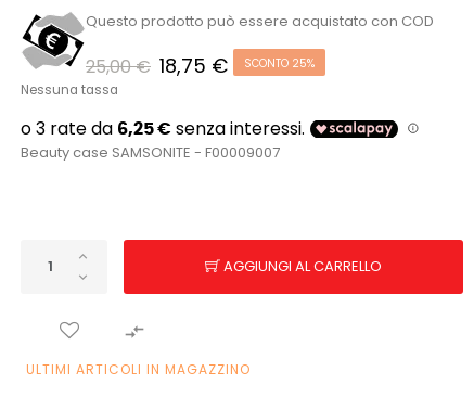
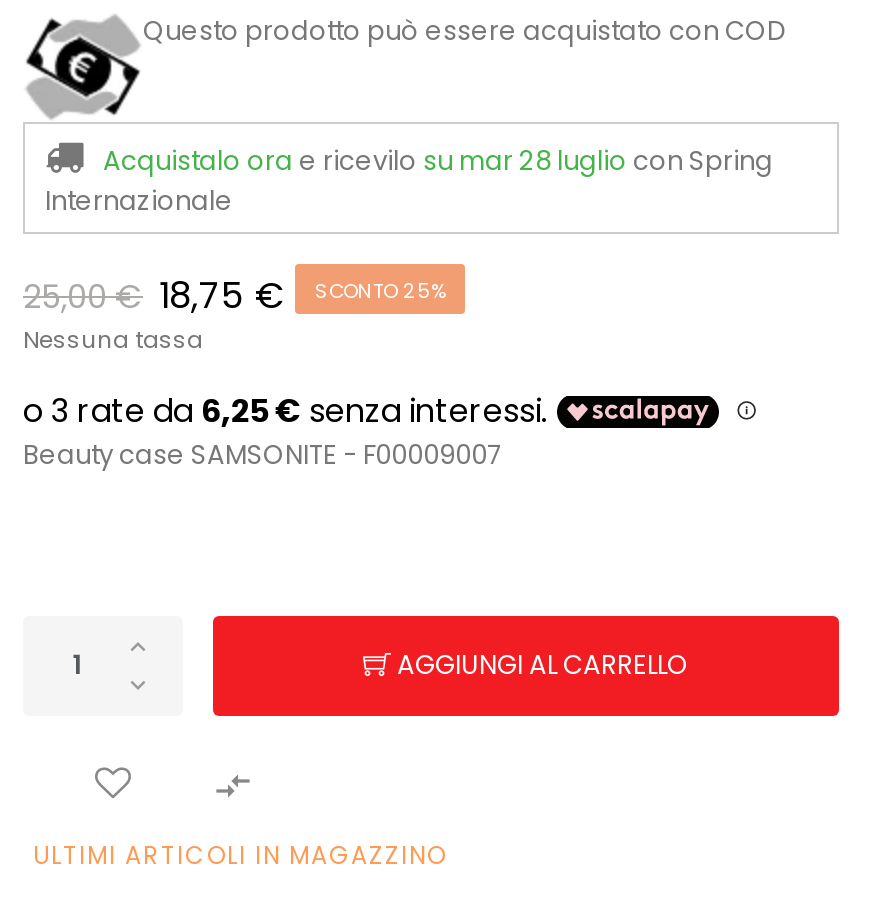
none -> [45,142,773,220] Acquistalo ora e ricevilo su mar 28 luglio con Spring | Internazionale

